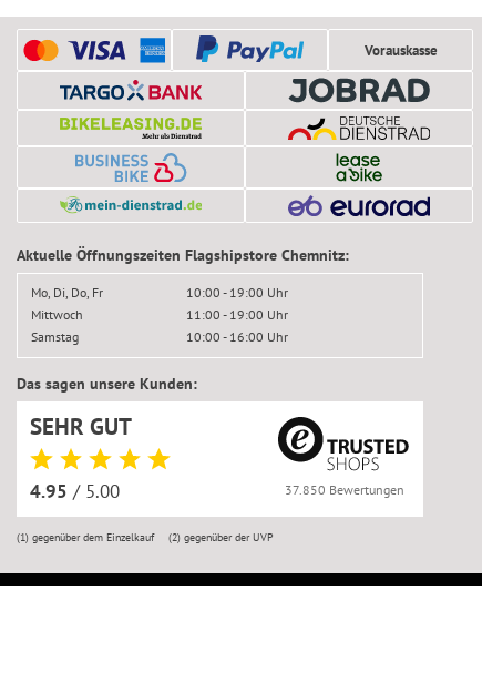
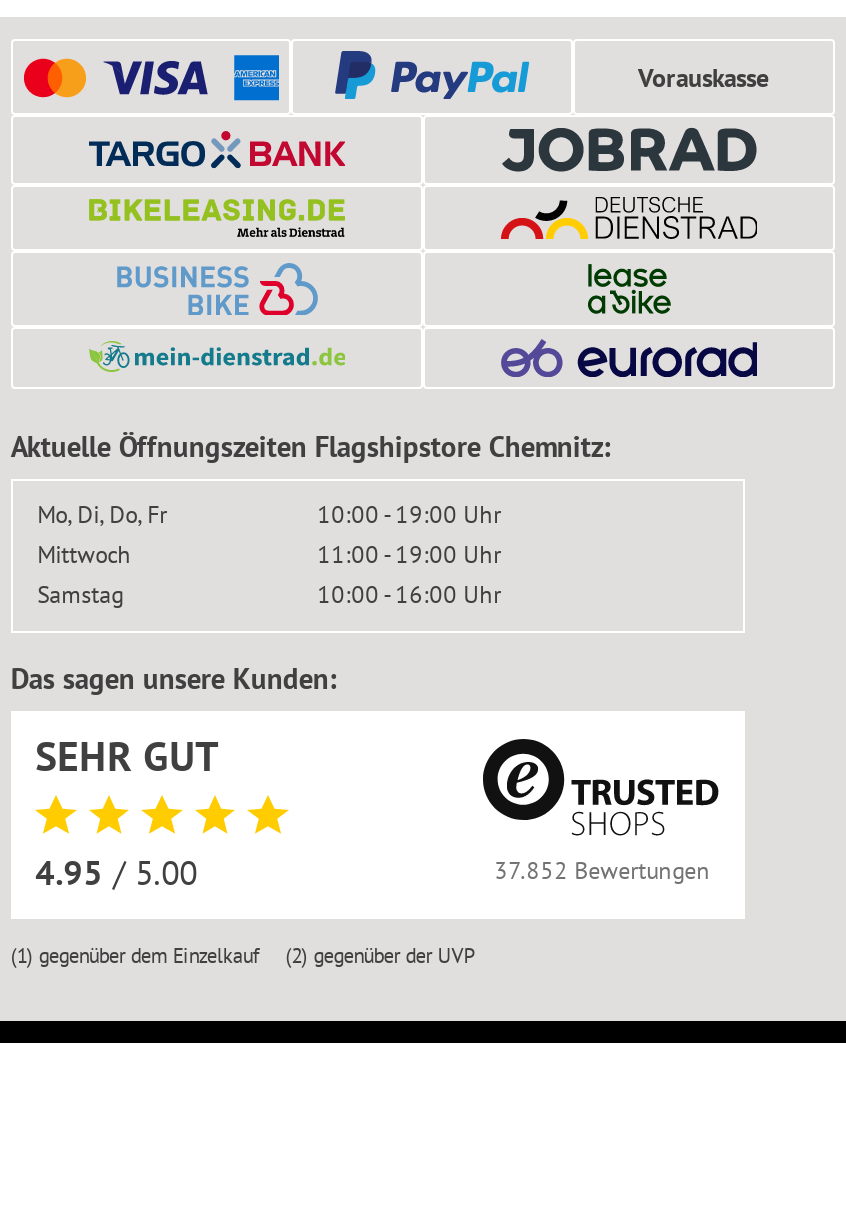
[284,481,404,498] 37.850 Bewertungen -> [494,855,710,885] 37.852 Bewertungen

